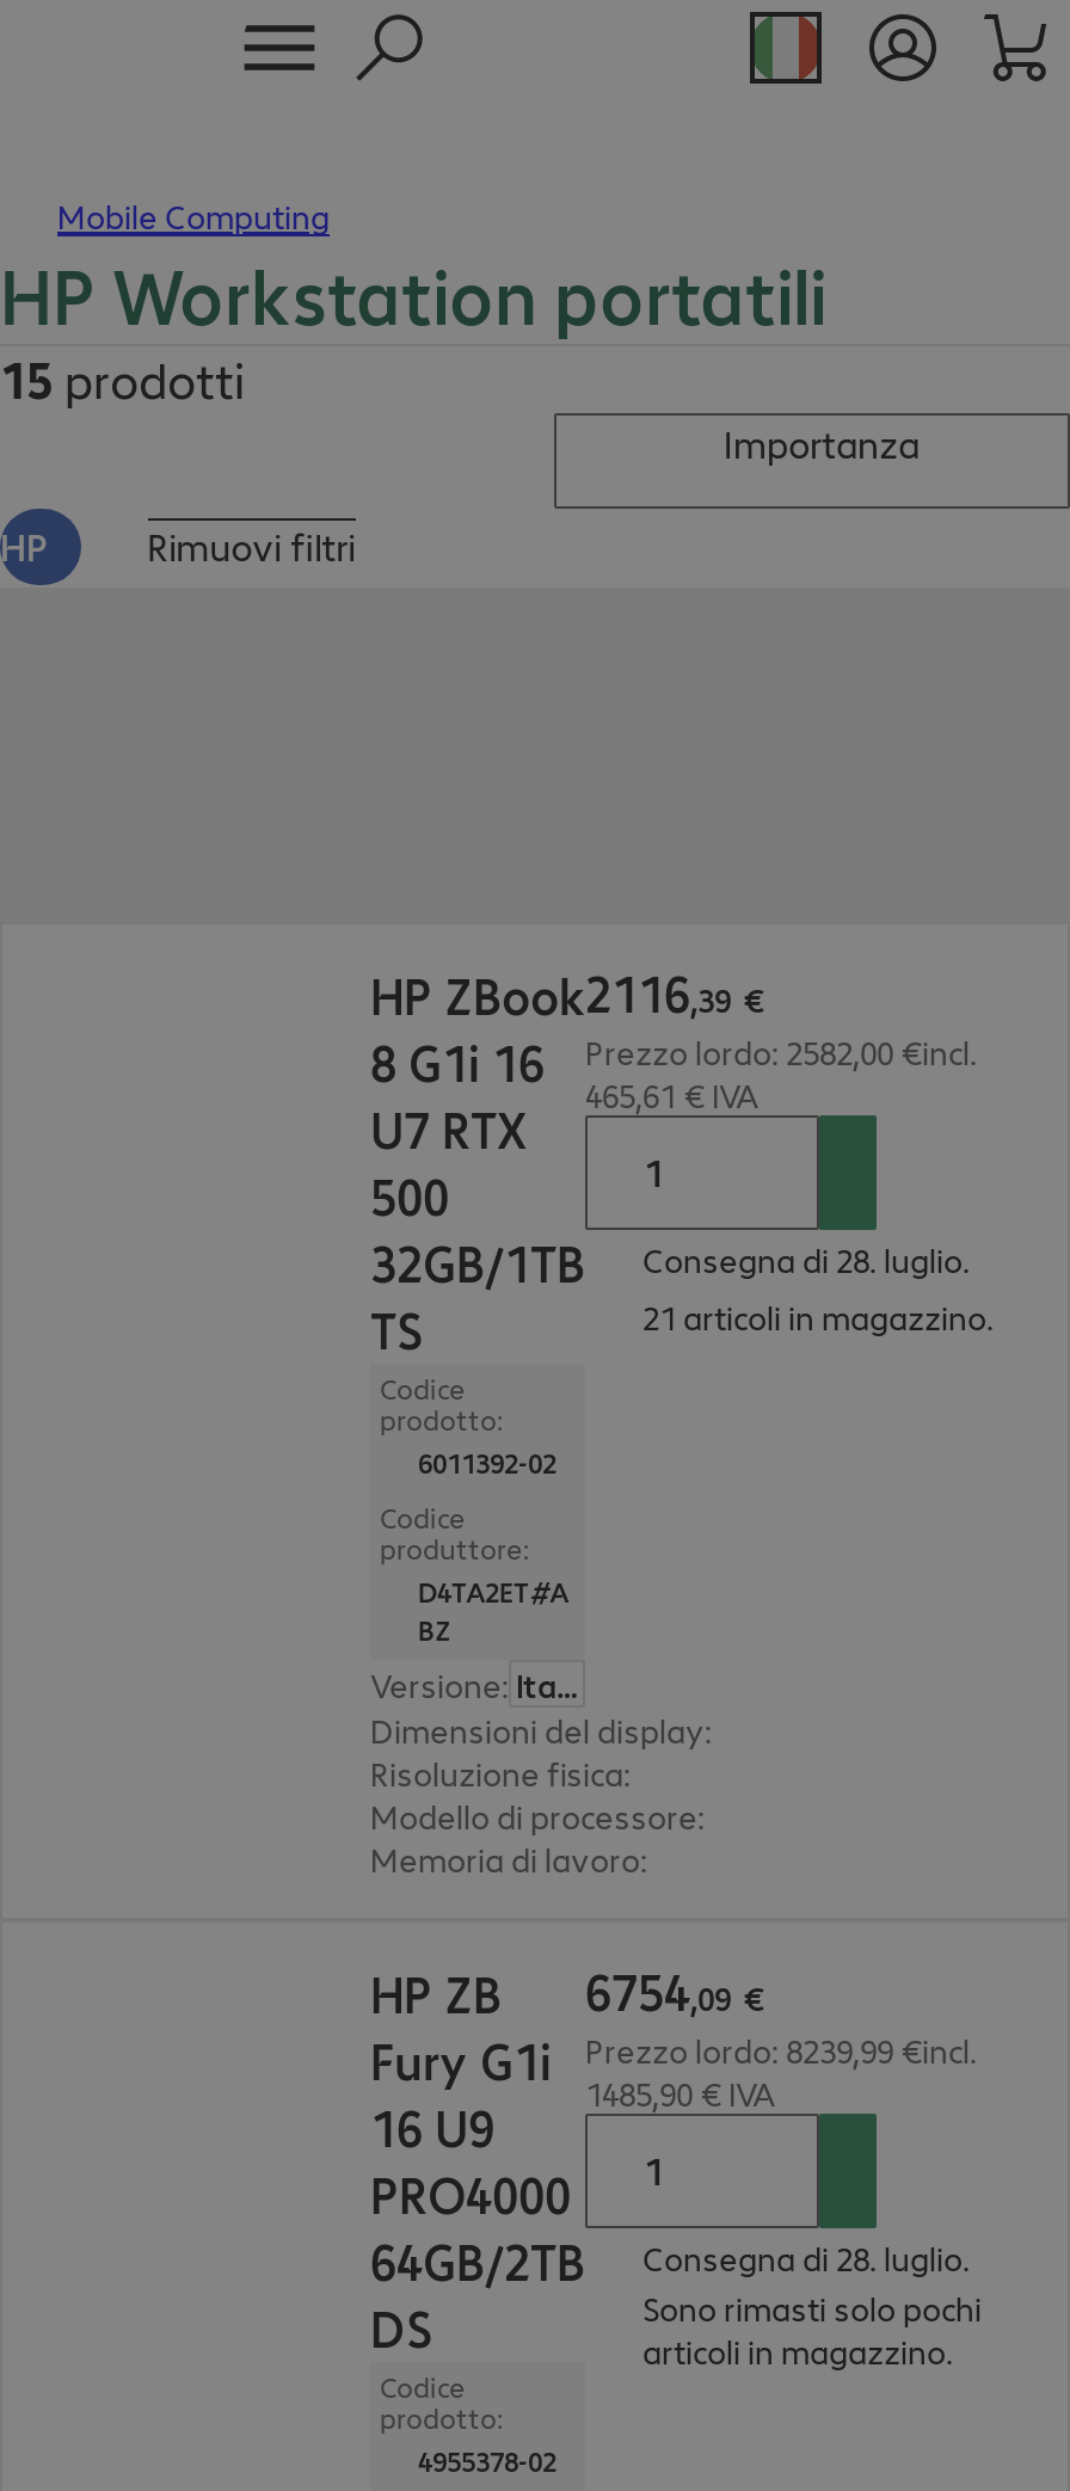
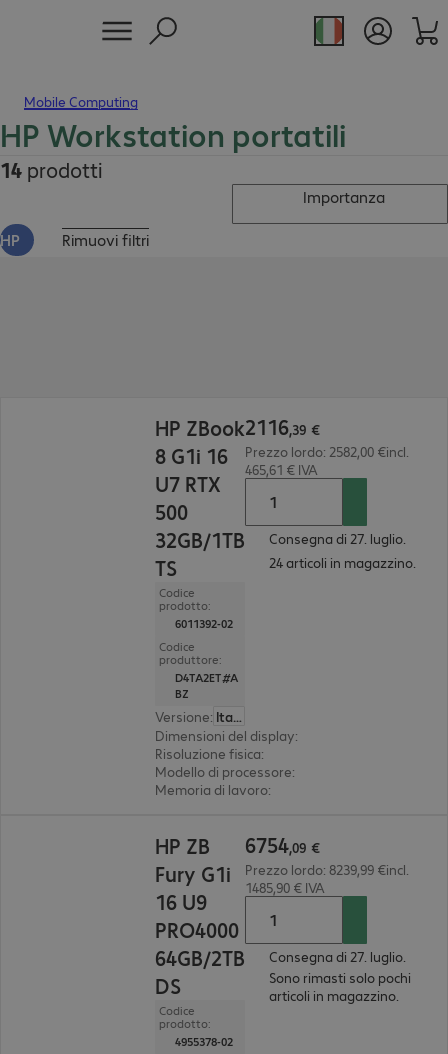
[0,346,246,411] 15 prodotti -> [0,156,103,183] 14 prodotti
[642,1237,970,1280] Consegna di 28. luglio. -> [269,529,406,547] Consegna di 27. luglio.
[642,1294,994,1337] 21 articoli in magazzino. -> [269,553,416,571] 24 articoli in magazzino.
[642,2235,970,2278] Consegna di 28. luglio. -> [269,947,406,965] Consegna di 27. luglio.

